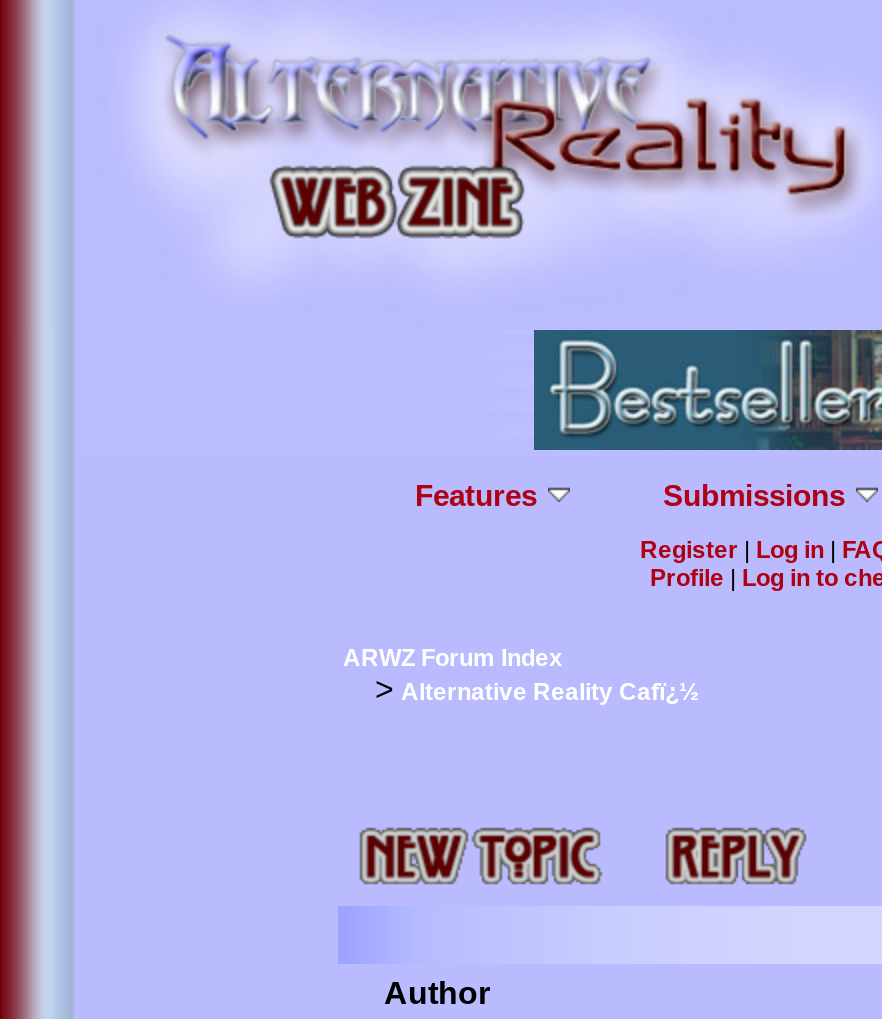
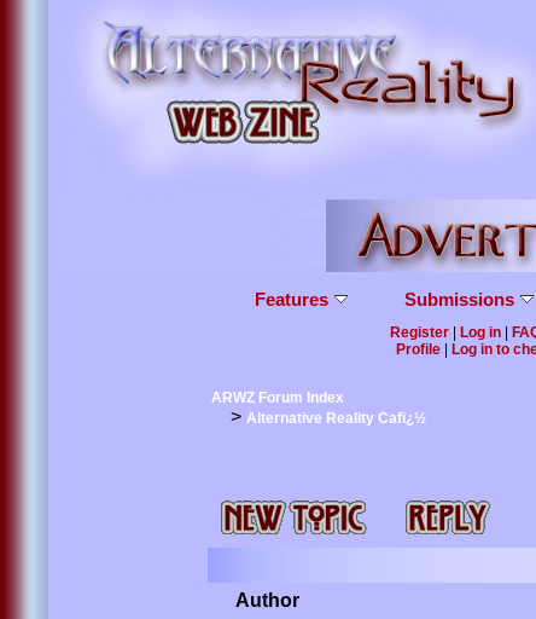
[534,328,876,452] [image] -> [327,199,532,272] [image]

